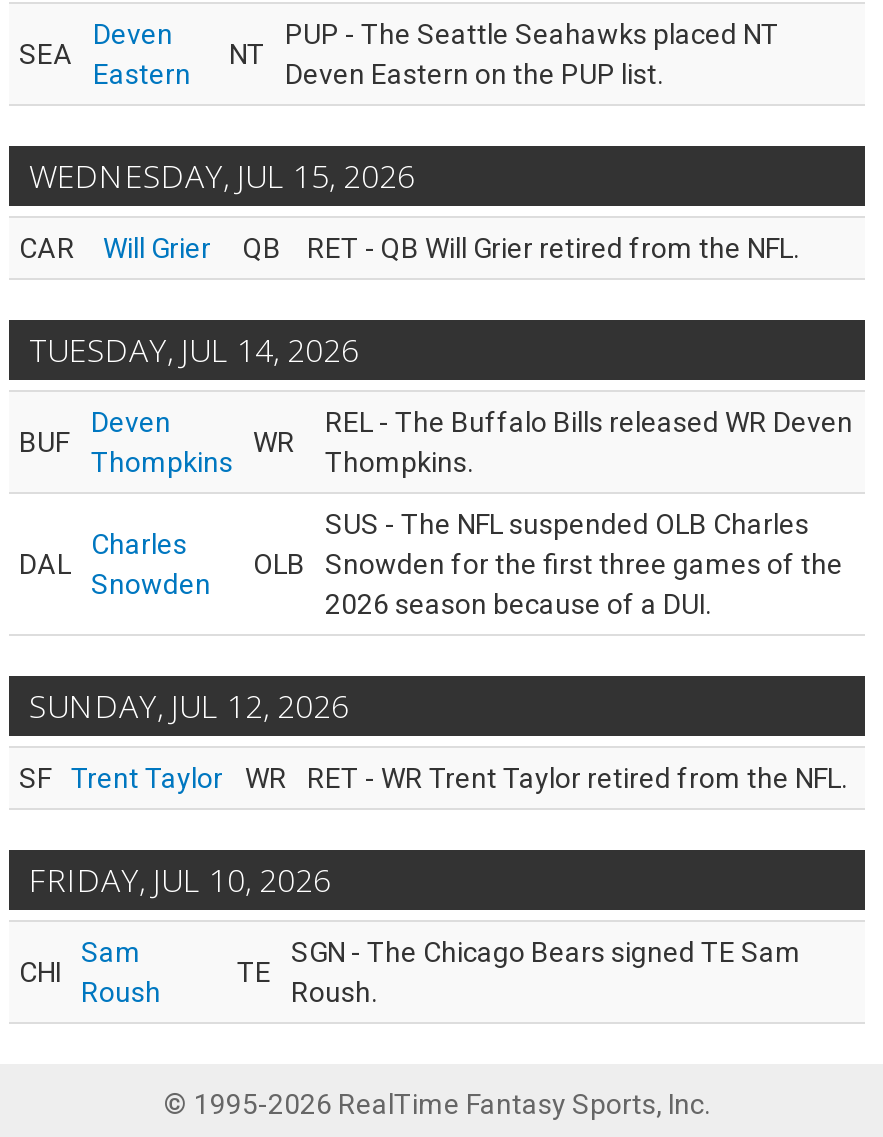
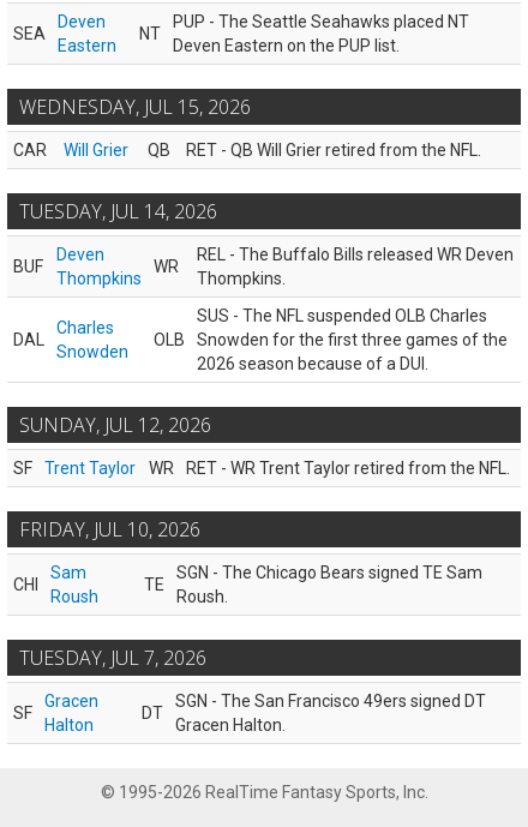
none -> [13,645,206,723] TUESDAY, JUL 7, 2026 | SF
none -> [44,691,98,735] Gracen | Halton
none -> [142,703,163,723] DT
none -> [175,691,486,735] SGN - The San Francisco 49ers signed DT | Gracen Halton.

